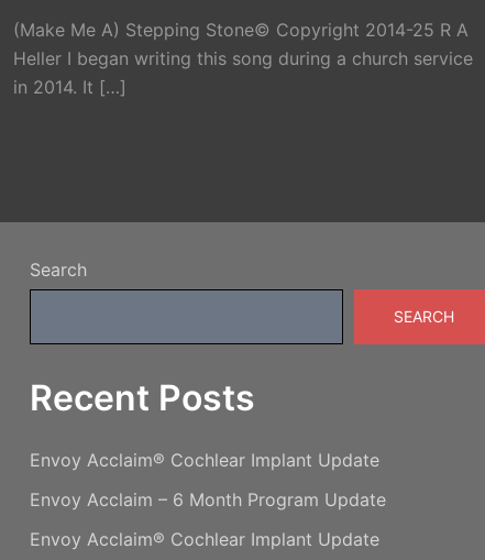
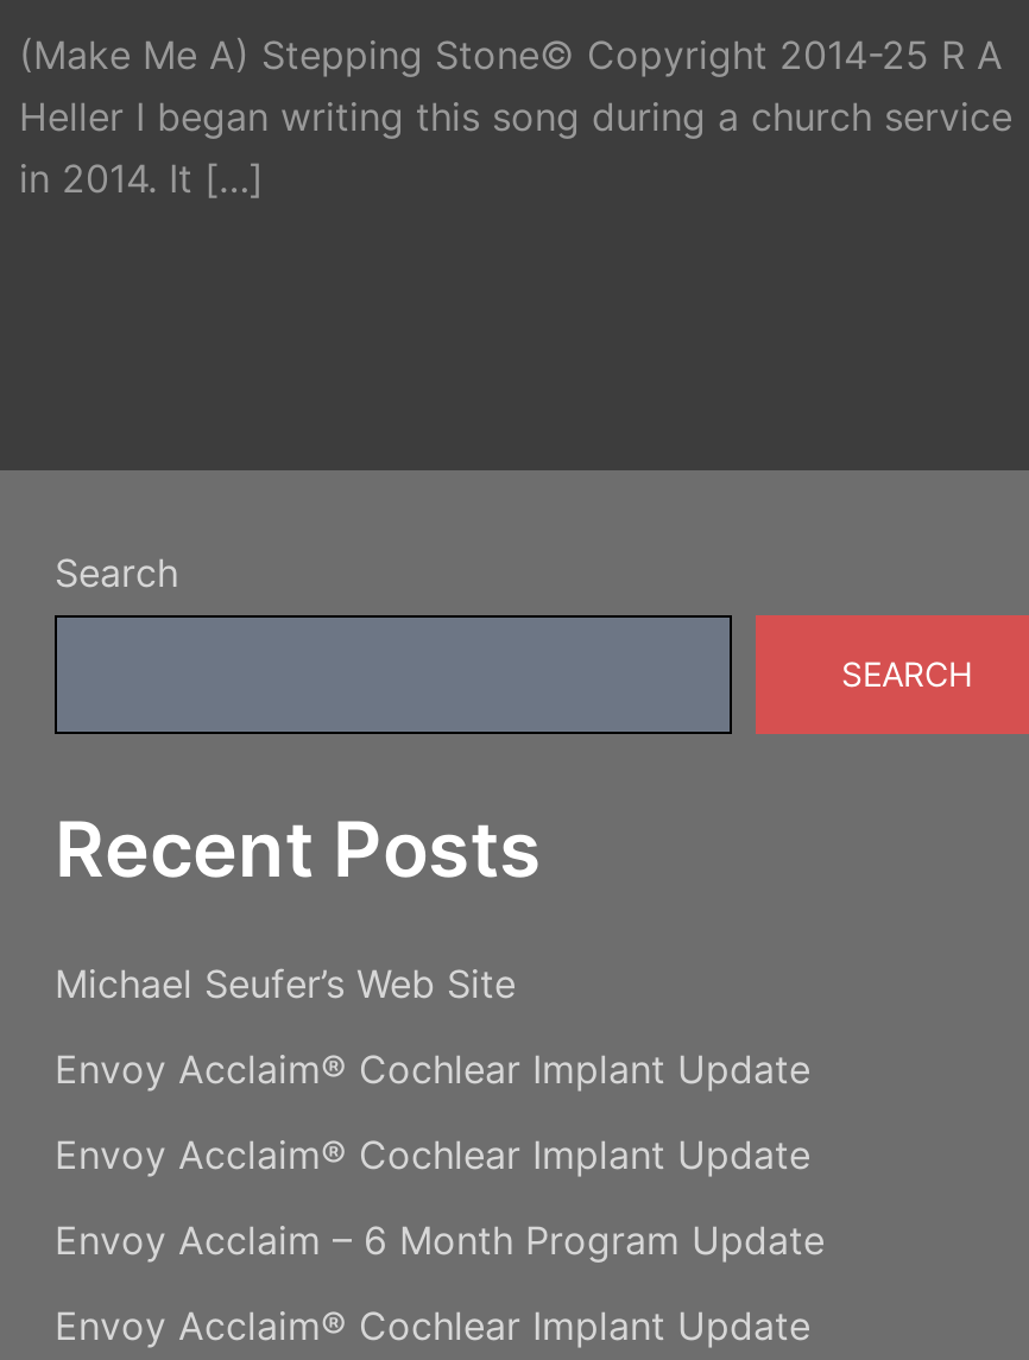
none -> [55,960,810,1093] Michael Seufer’s Web Site | Envoy Acclaim® Cochlear Implant Update

